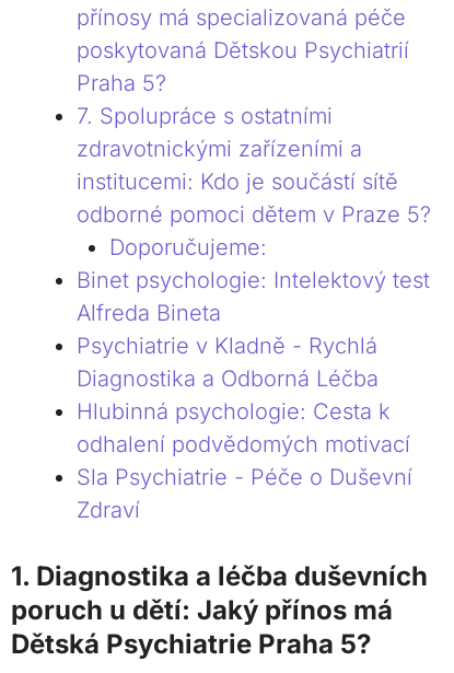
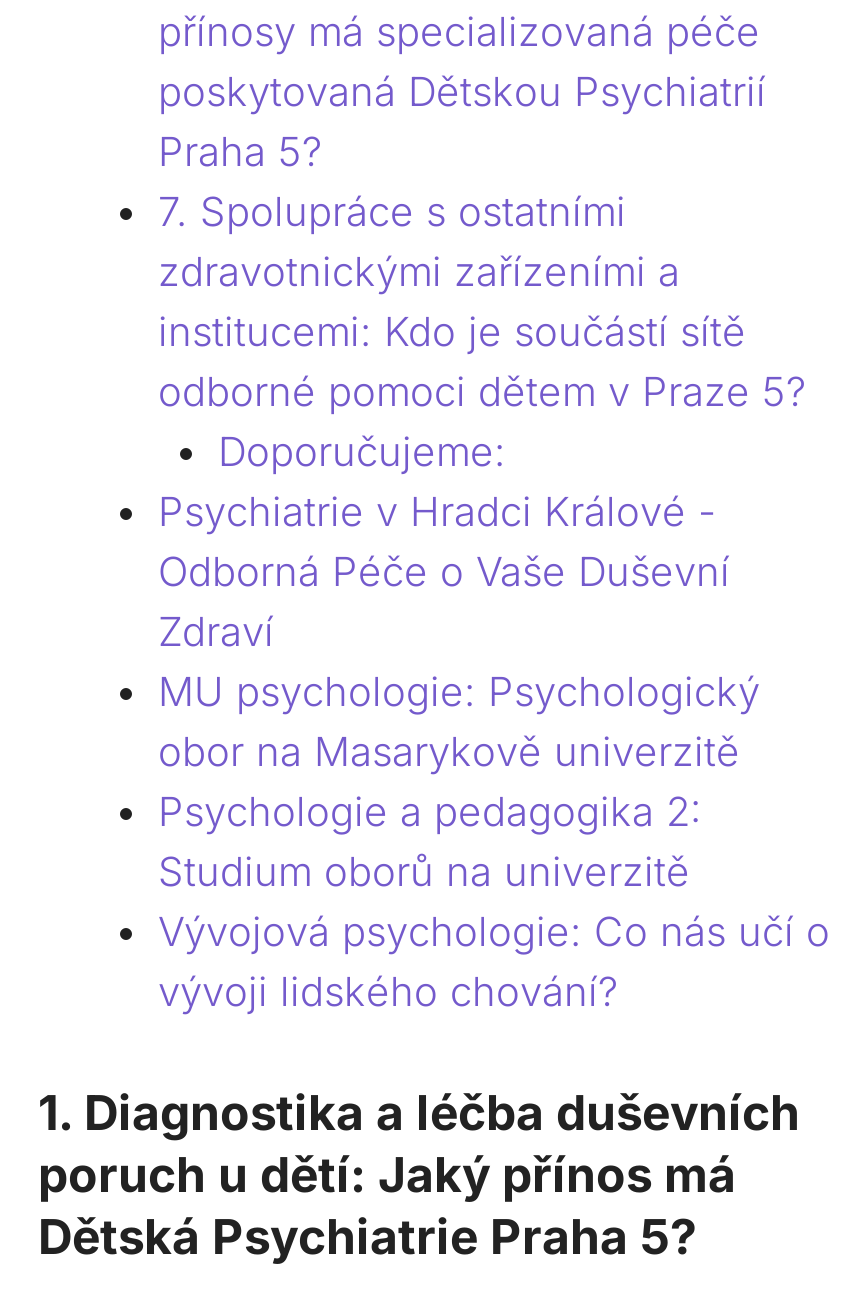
[77,267,430,491] Binet psychologie: Intelektový test | Alfreda Bineta | Psychiatrie v Kladně - Rychlá | Diagnostika a Odborná Léčba | Hlubinná psychologie: Cesta k | odhalení podvědomých motivací | Sla Psychiatrie - Péče o Duševní -> [158,489,730,597] Psychiatrie v Hradci Králové - | Odborná Péče o Vaše Duševní
moved [77,497,140,524] -> [158,609,274,657]: Zdraví
none -> [158,669,830,1017] MU psychologie: Psychologický | obor na Masarykově univerzitě | Psychologie a pedagogika 2: | Studium oborů na univerzitě | Vývojová psychologie: Co nás učí o | vývoji lidského chování?

